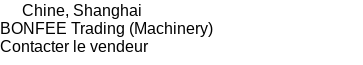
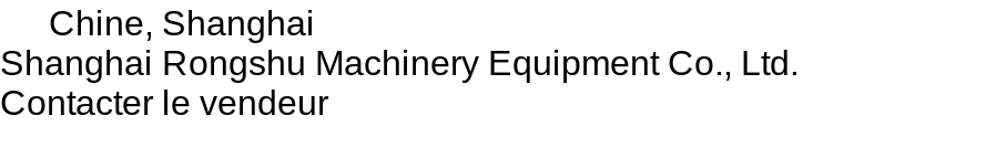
[0,20,213,37] BONFEE Trading (Machinery) -> [0,44,799,82] Shanghai Rongshu Machinery Equipment Co., Ltd.

